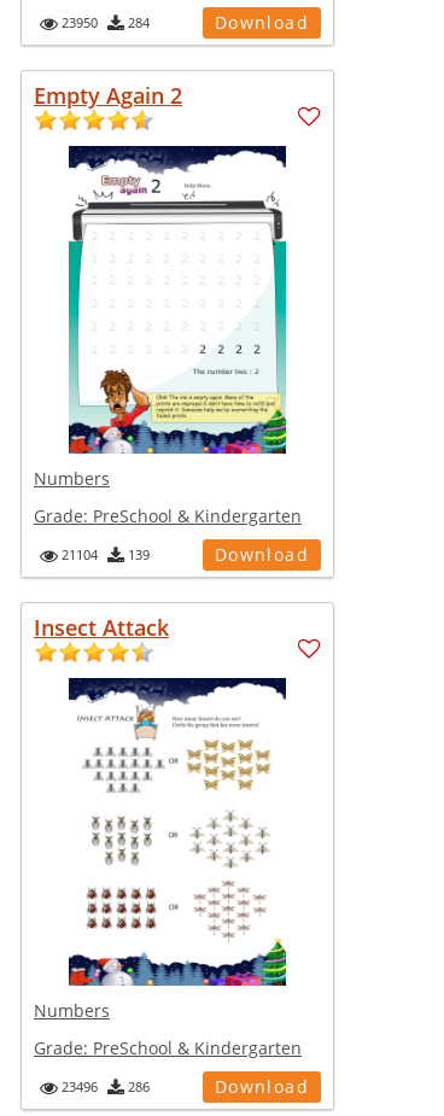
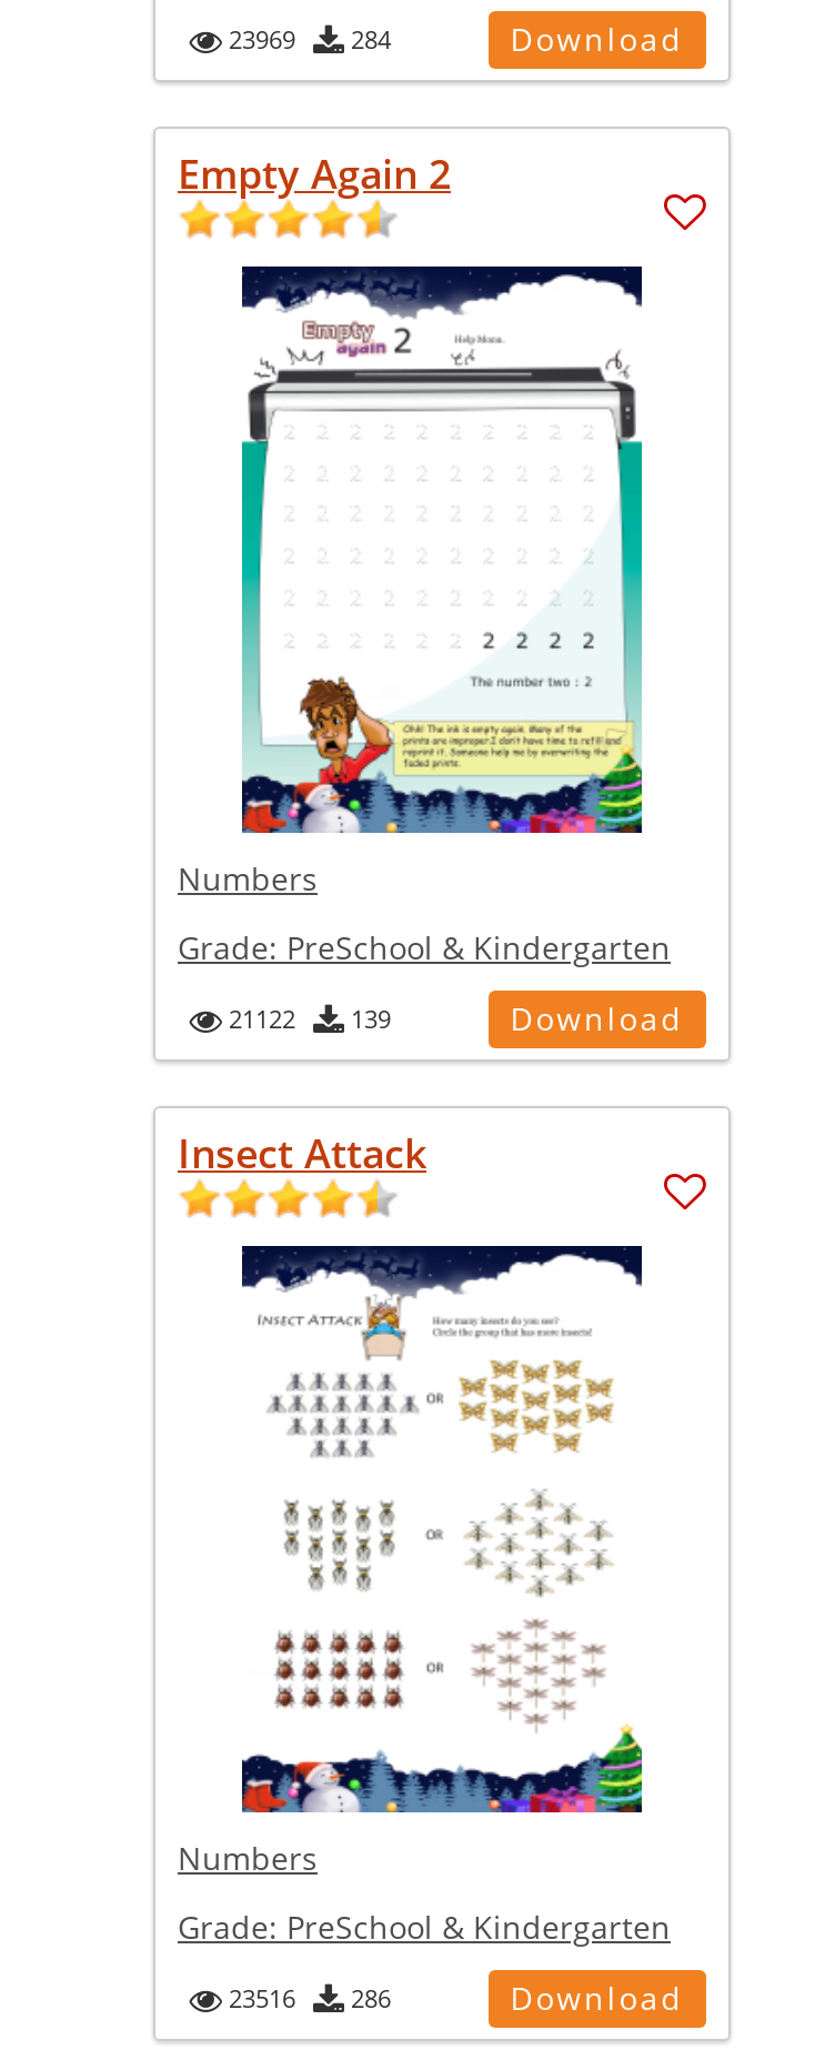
[62,13,150,31] 23950 284 -> [229,22,391,55] 23969 284
[62,545,150,563] 21104 139 -> [229,1001,391,1035] 21122 139
[62,1077,150,1095] 23496 286 -> [229,1981,391,2014] 23516 286

